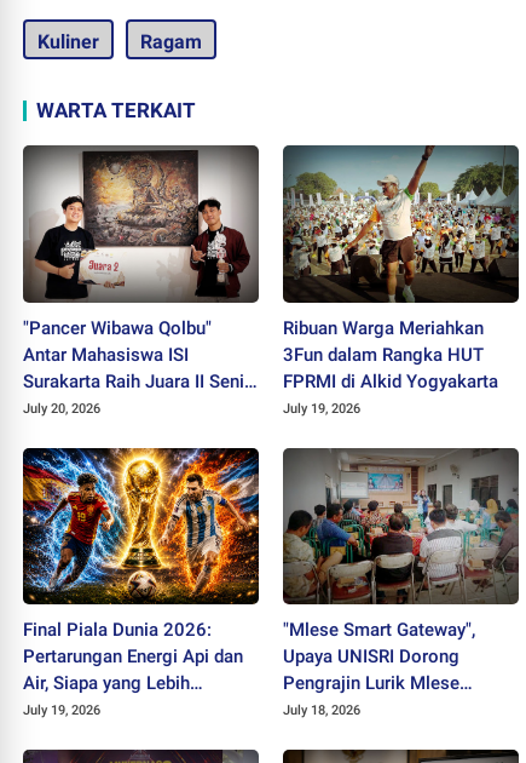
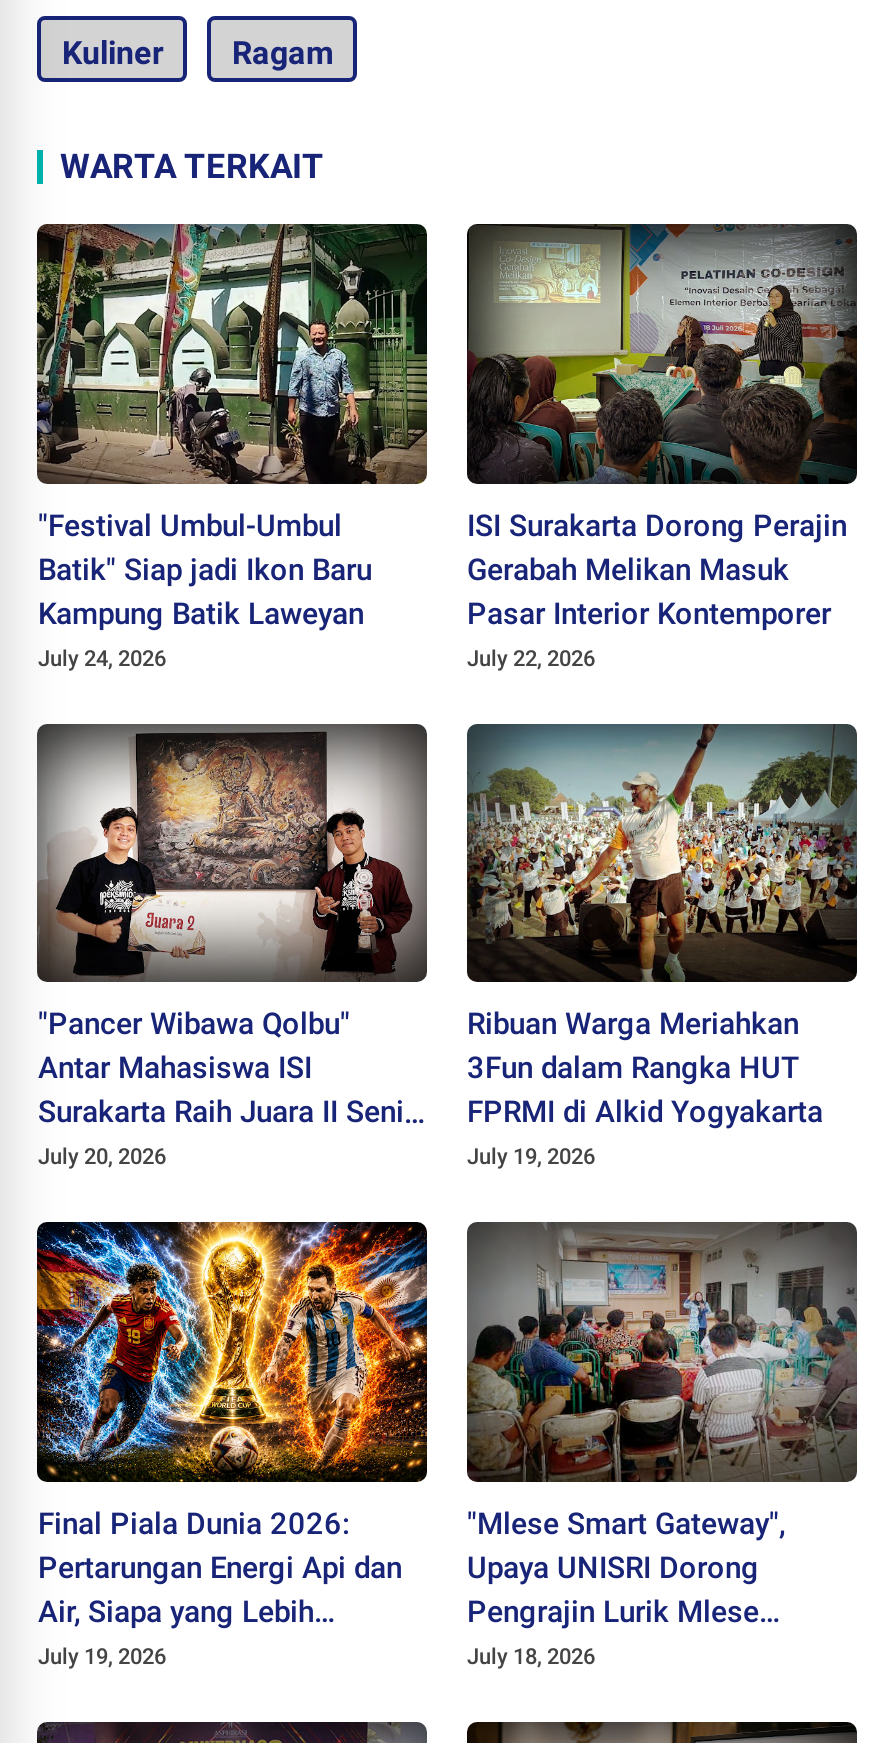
none -> [37,224,429,671] [image] | "Festival Umbul-Umbul | Batik" Siap jadi Ikon Baru | Kampung Batik Laweyan | July 24, 2026
none -> [467,224,855,671] [image] | ISI Surakarta Dorong Perajin | Gerabah Melikan Masuk | Pasar Interior Kontemporer | July 22, 2026

